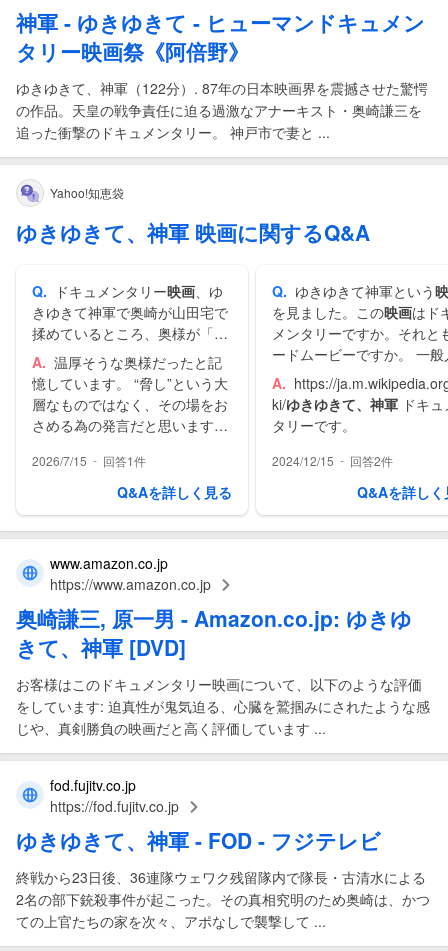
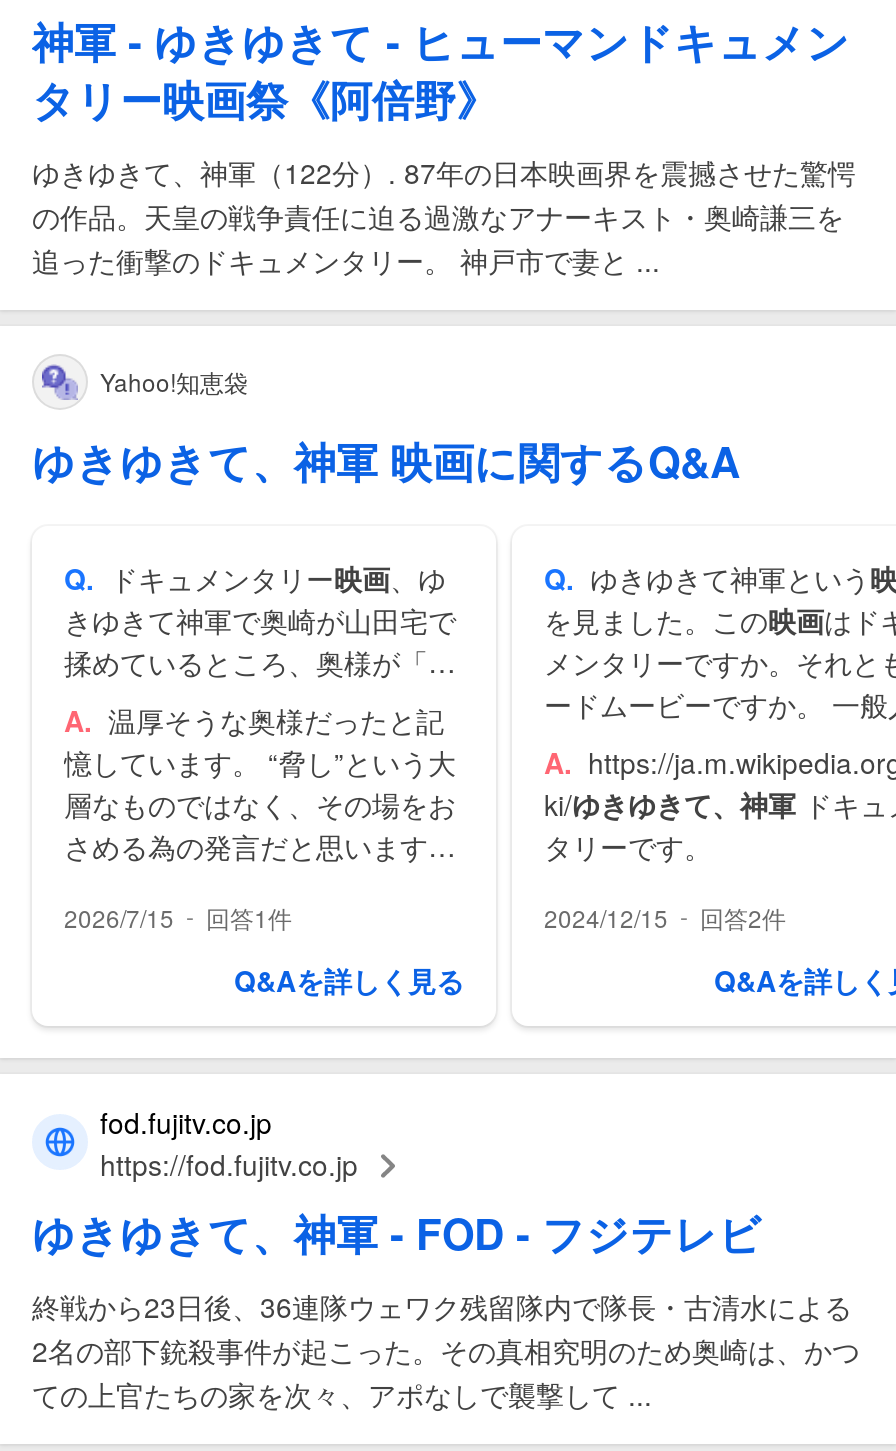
[16,553,430,738] www.amazon.co.jp | https://www.amazon.co.jp | 奥崎謙三, 原一男 - Amazon.co.jp:ゆきゆ | きて、神軍[DVD] | お客様はこのドキュメンタリー映画について、以下のような評価 | をしています: 迫真性が鬼気迫る、心臓を鷲掴みにされたような感 | じや、真剣勝負の映画だと高く評価しています ... -> none

